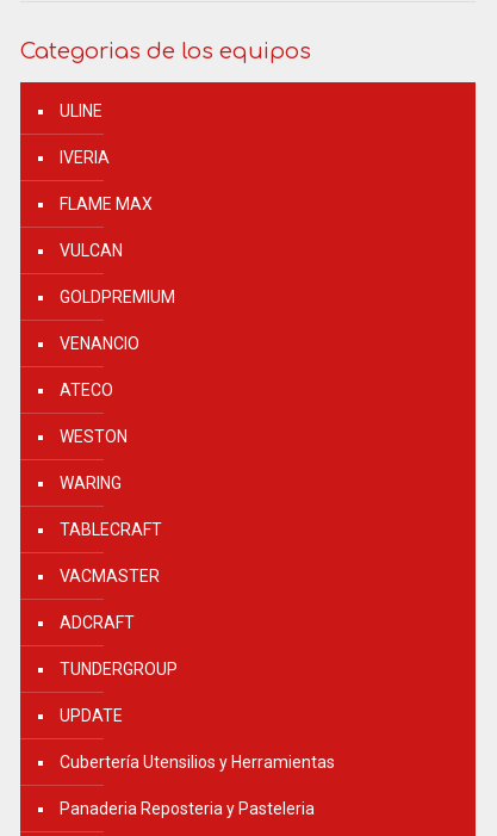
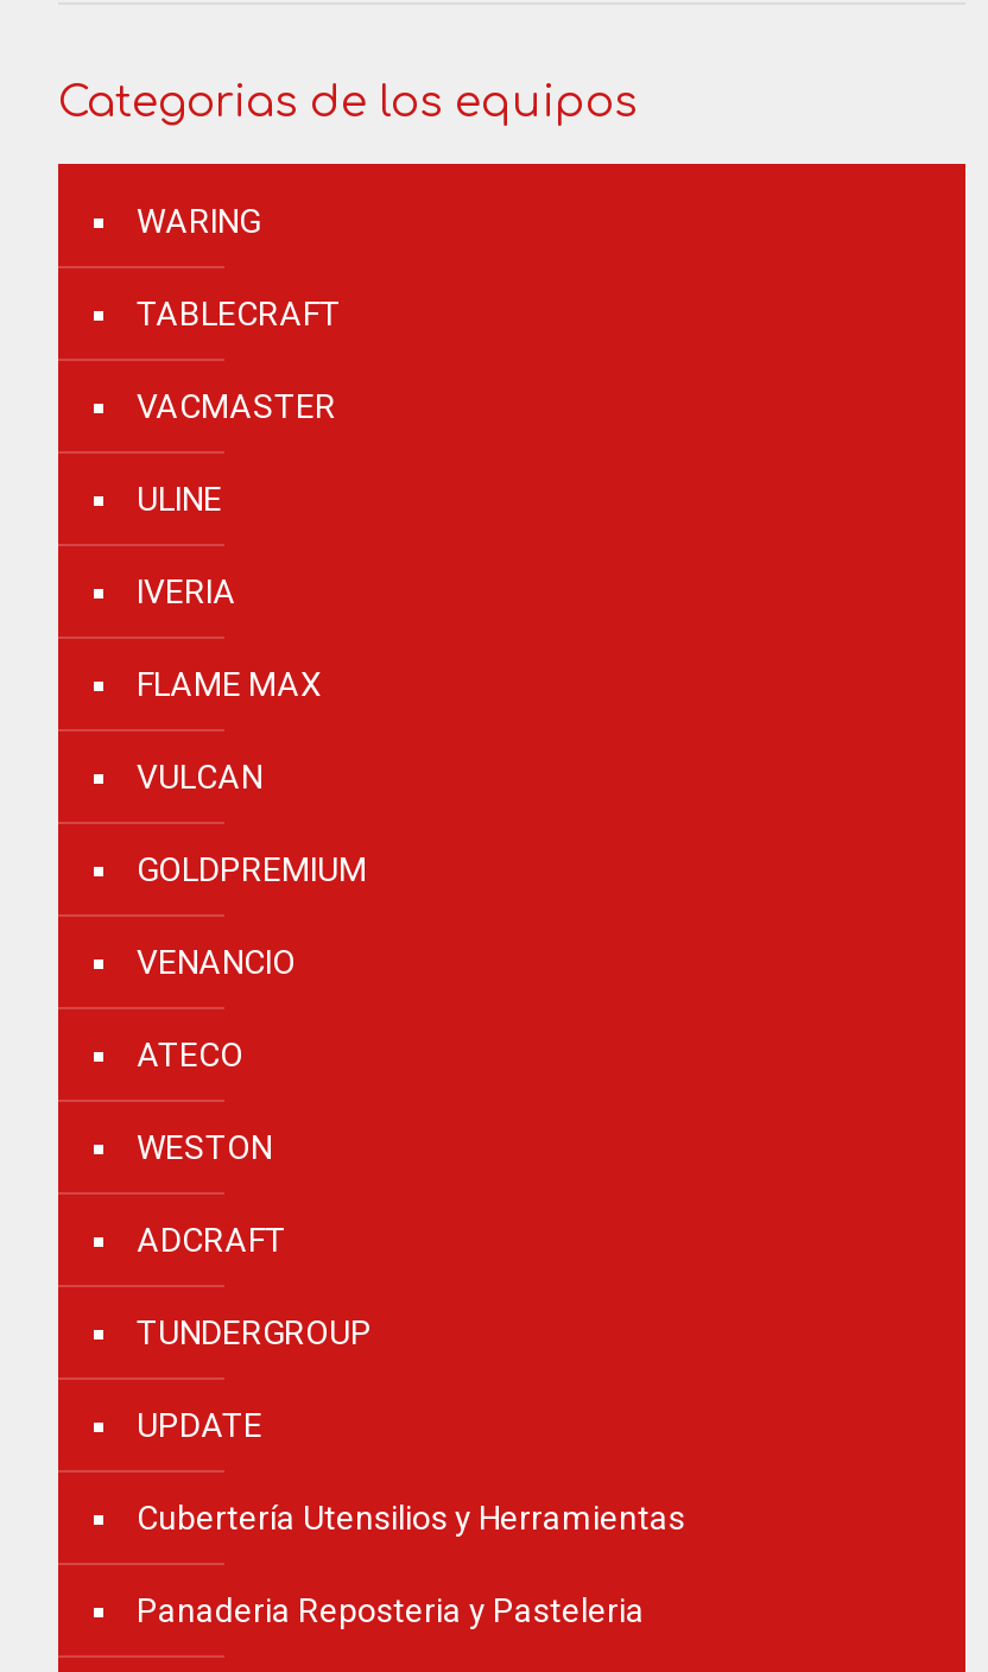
moved [60,101,175,446] -> [137,480,367,1166]: ULINE | IVERIA | FLAME MAX | VULCAN | GOLDPREMIUM | VENANCIO | ATECO | WESTON
moved [60,473,162,586] -> [137,202,341,425]: WARING | TABLECRAFT | VACMASTER

